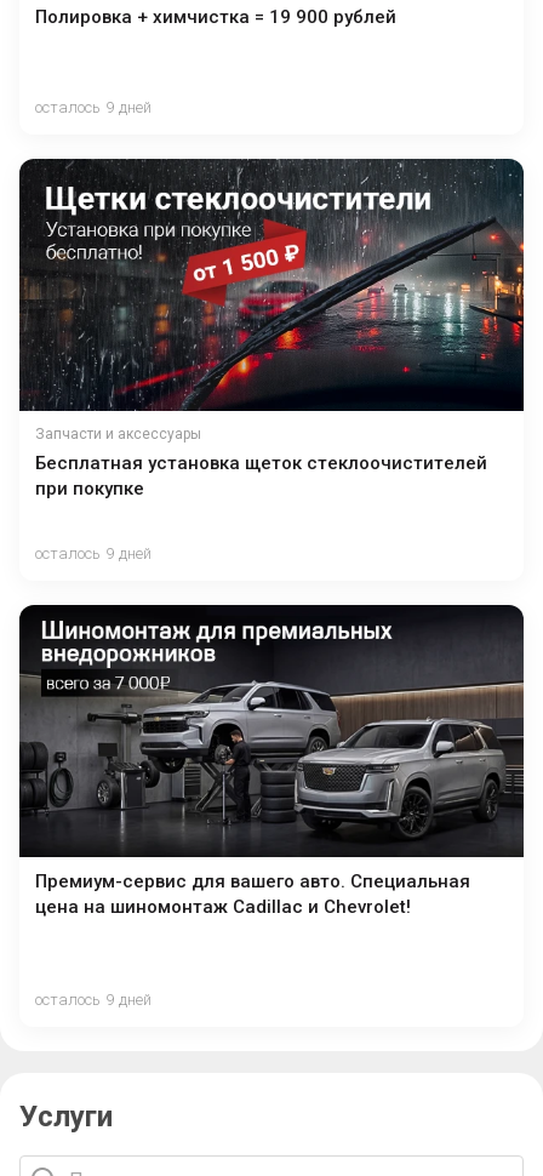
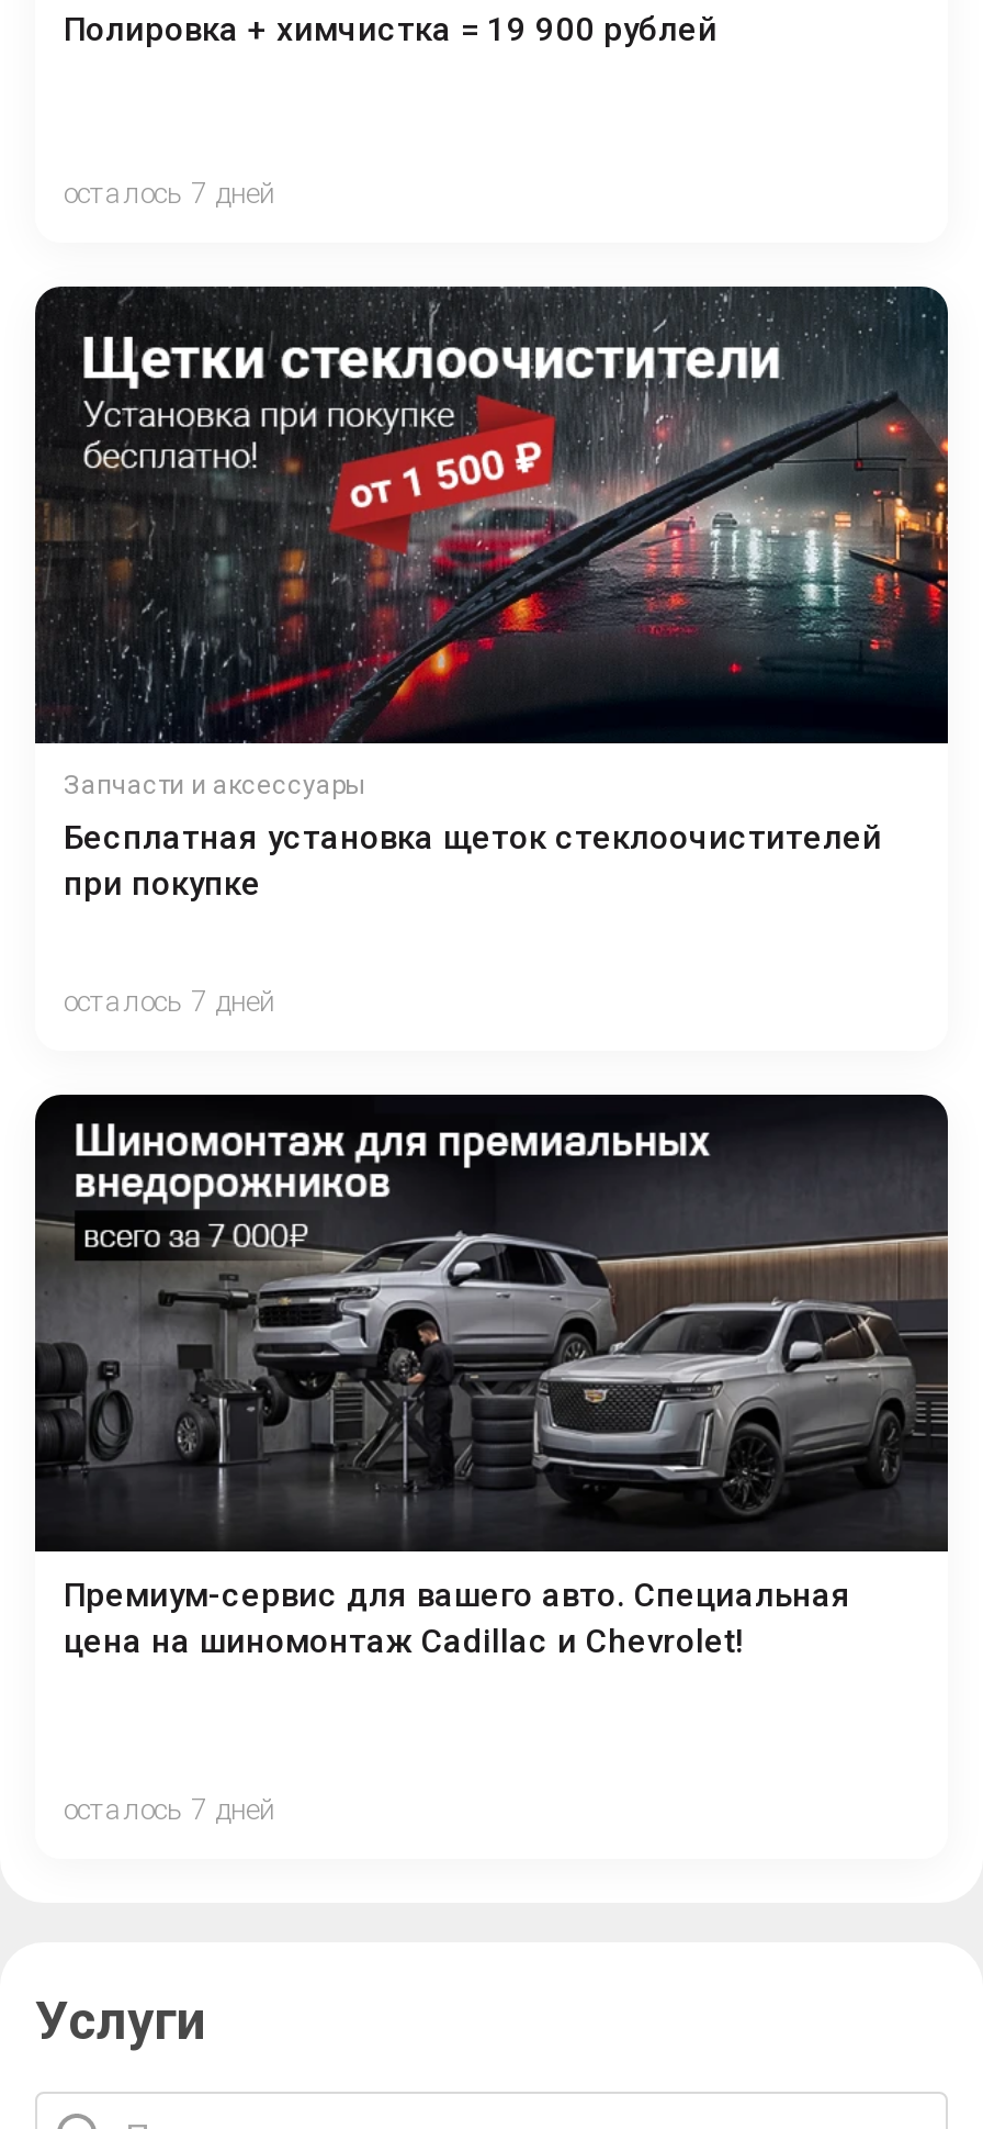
[35,98,152,116] осталось 9 дней -> [64,177,274,210] осталось 7 дней
[35,544,152,563] осталось 9 дней -> [64,985,274,1018] осталось 7 дней
[35,991,152,1009] осталось 9 дней -> [64,1793,274,1826] осталось 7 дней

